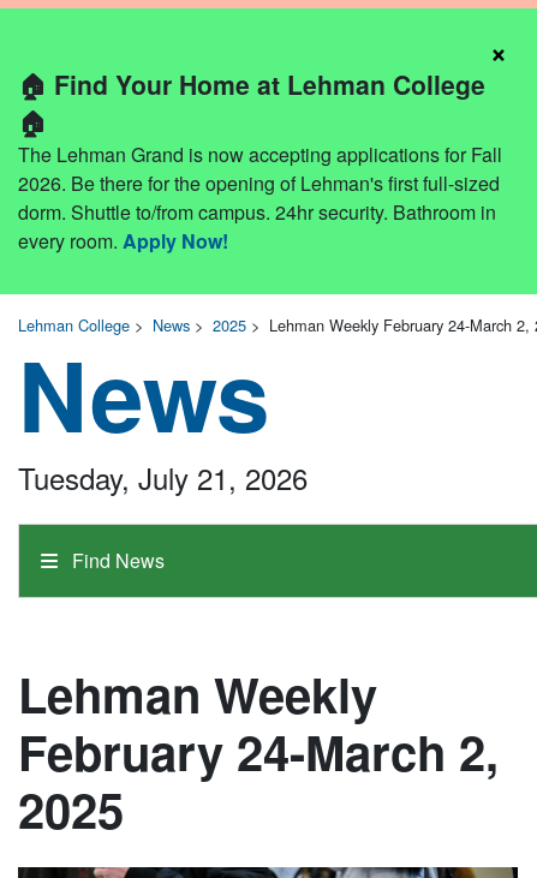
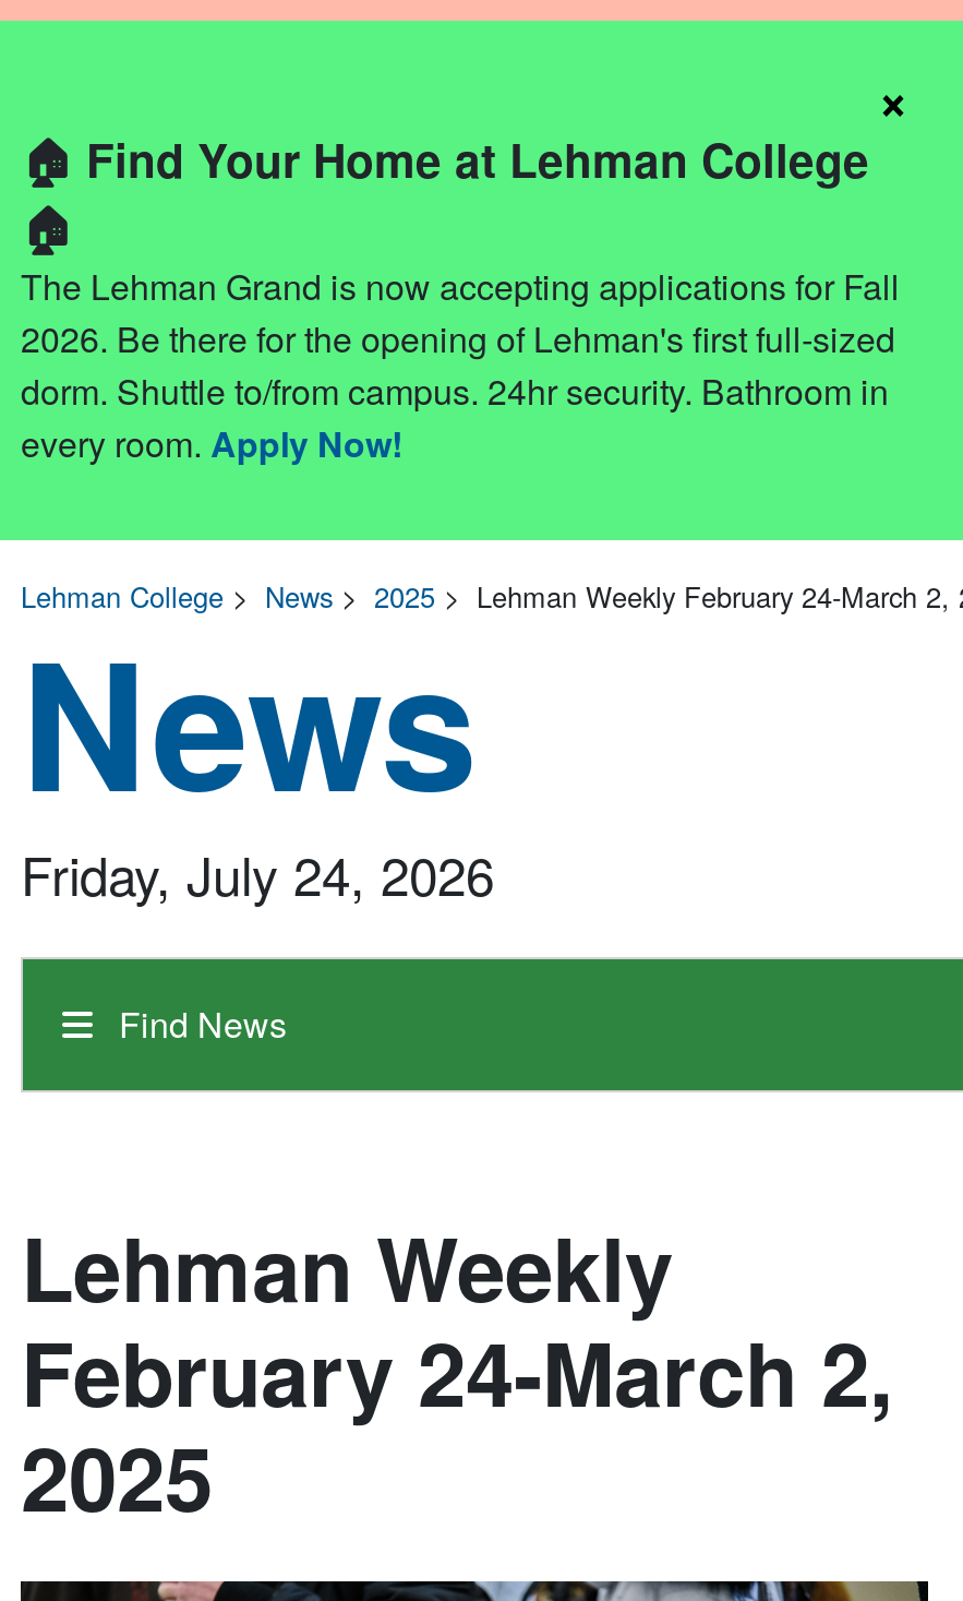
[18,456,308,498] Tuesday, July 21, 2026 -> [21,835,494,911] Friday, July 24, 2026

